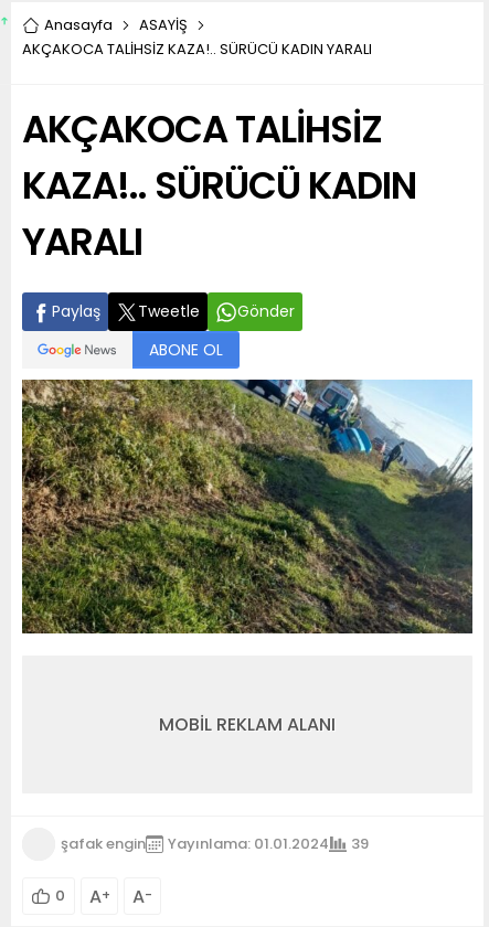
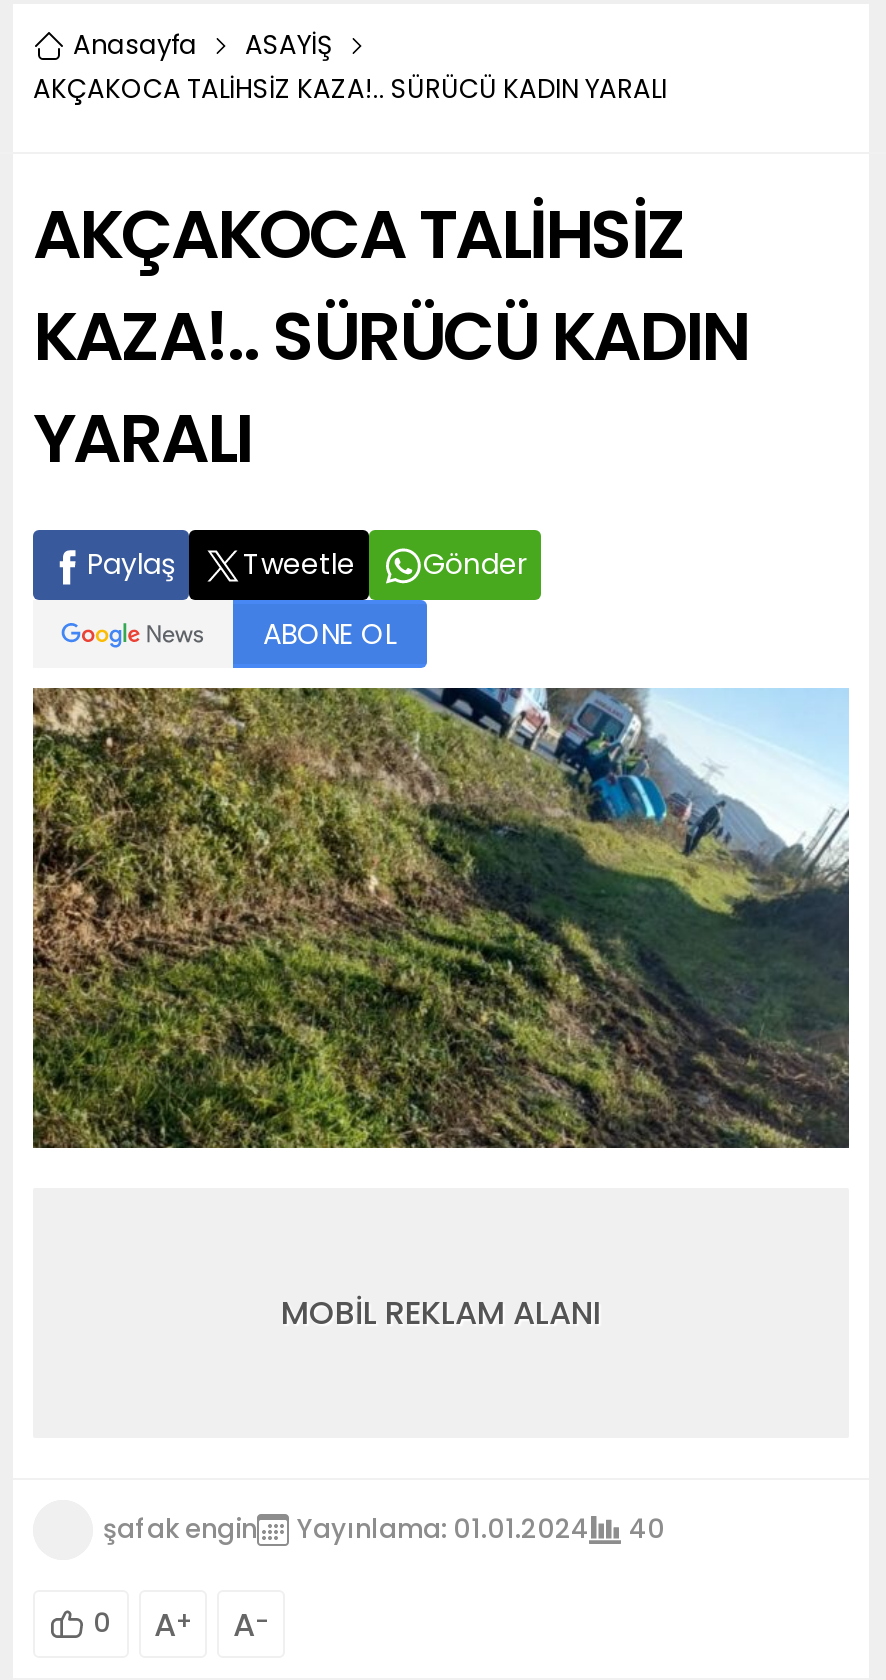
[61,833,369,854] şafak engin Yayınlama: 01.01.2024 39 -> [103,1509,665,1547] şafak engin Yayınlama: 01.01.2024 40

